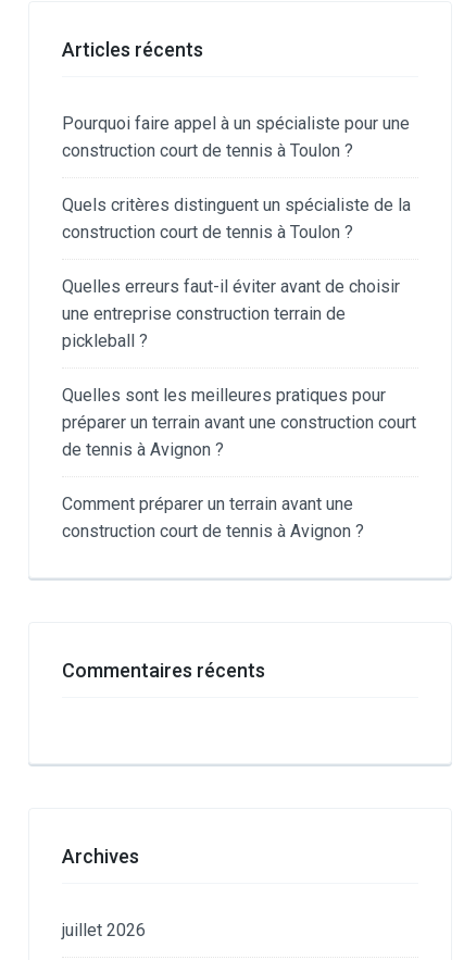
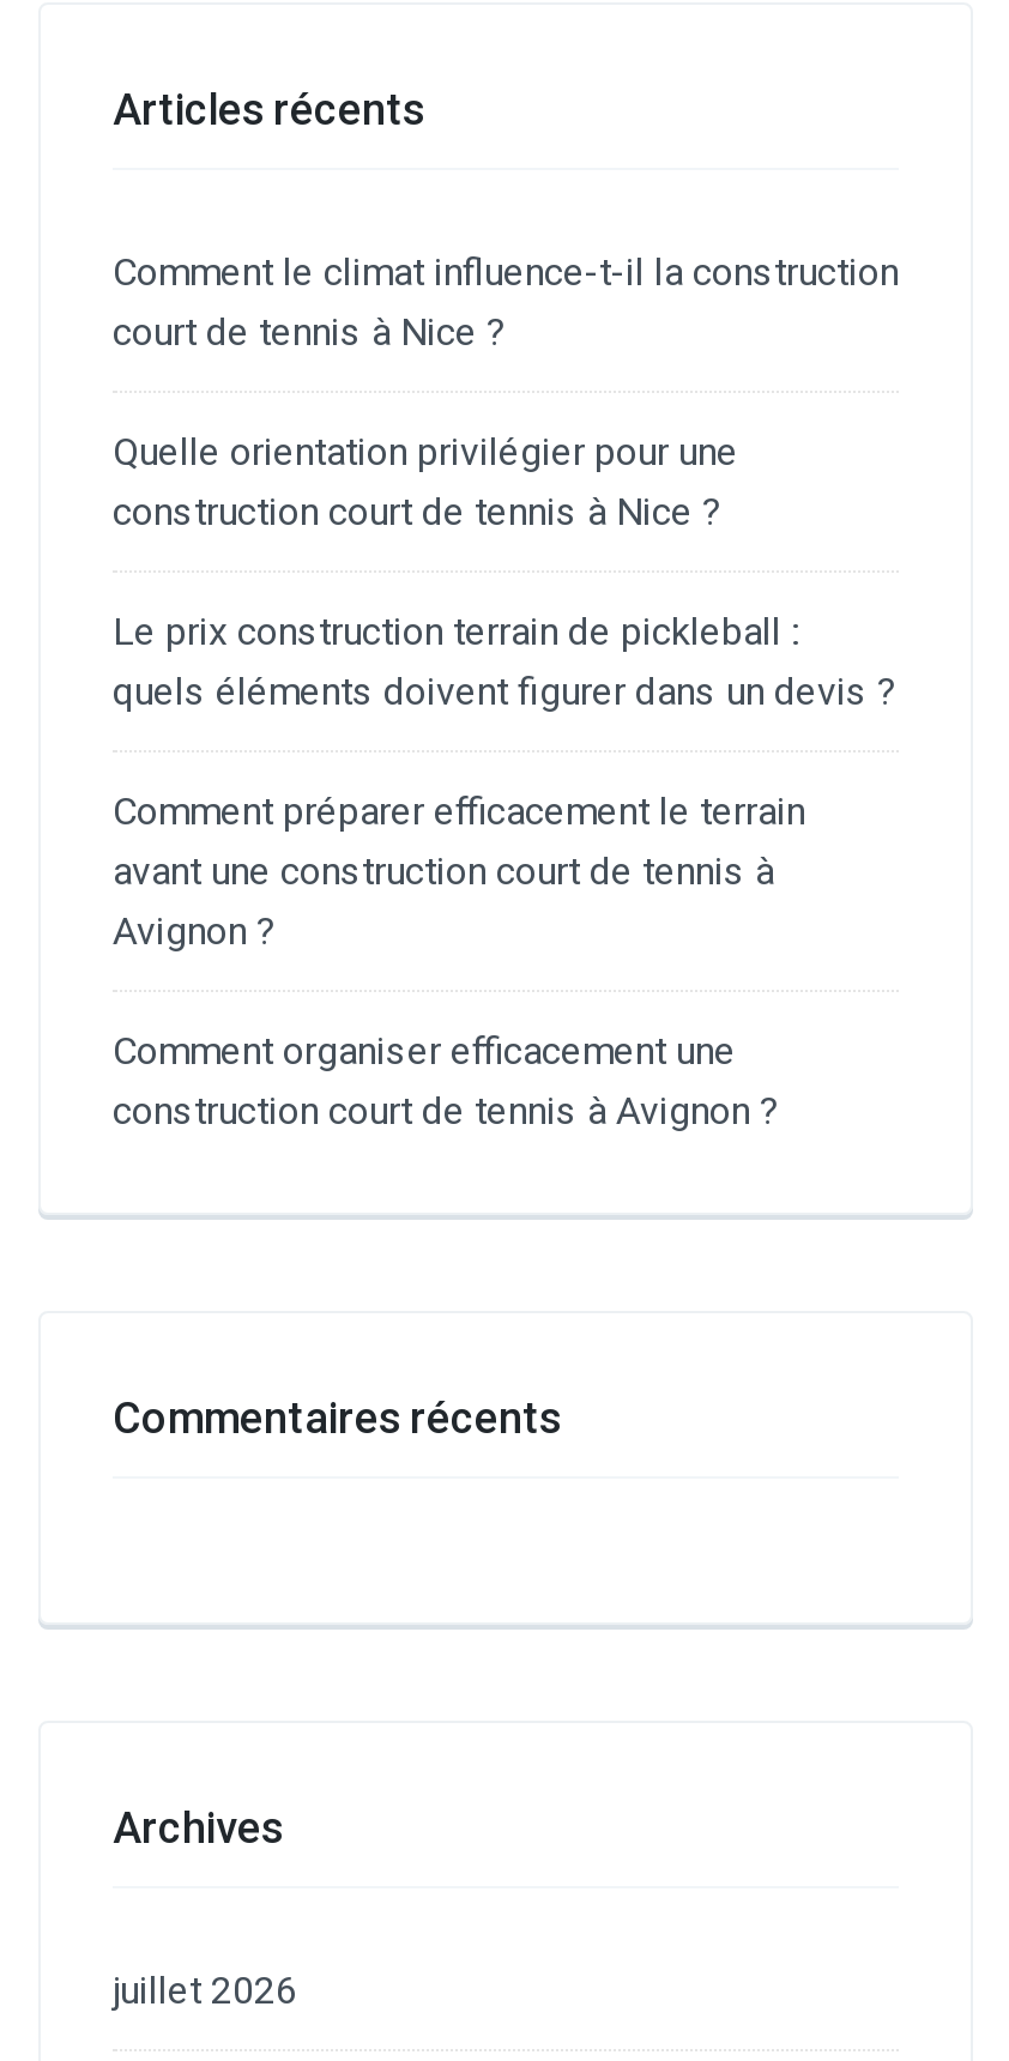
[62,113,410,161] Pourquoi faire appel à un spécialiste pour une | construction court de tennis à Toulon ? -> [113,249,899,355] Comment le climat influence-t-il la construction | court de tennis à Nice ?
[62,195,411,243] Quels critères distinguent un spécialiste de la | construction court de tennis à Toulon ? -> [113,429,738,535] Quelle orientation privilégier pour une | construction court de tennis à Nice ?
[62,276,400,351] Quelles erreurs faut-il éviter avant de choisir | une entreprise construction terrain de | pickleball ? -> [113,609,896,714] Le prix construction terrain de pickleball : | quels éléments doivent figurer dans un devis ?
[62,385,416,460] Quelles sont les meilleures pratiques pour | préparer un terrain avant une construction court | de tennis à Avignon ? -> [113,789,805,954] Comment préparer efficacement le terrain | avant une construction court de tennis à | Avignon ?
[62,494,353,514] Comment préparer un terrain avant une -> [113,1028,736,1074] Comment organiser efficacement une

